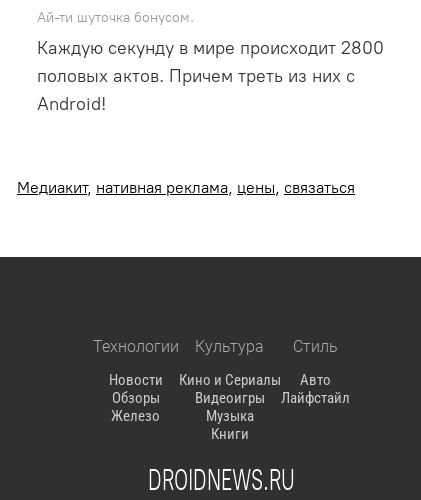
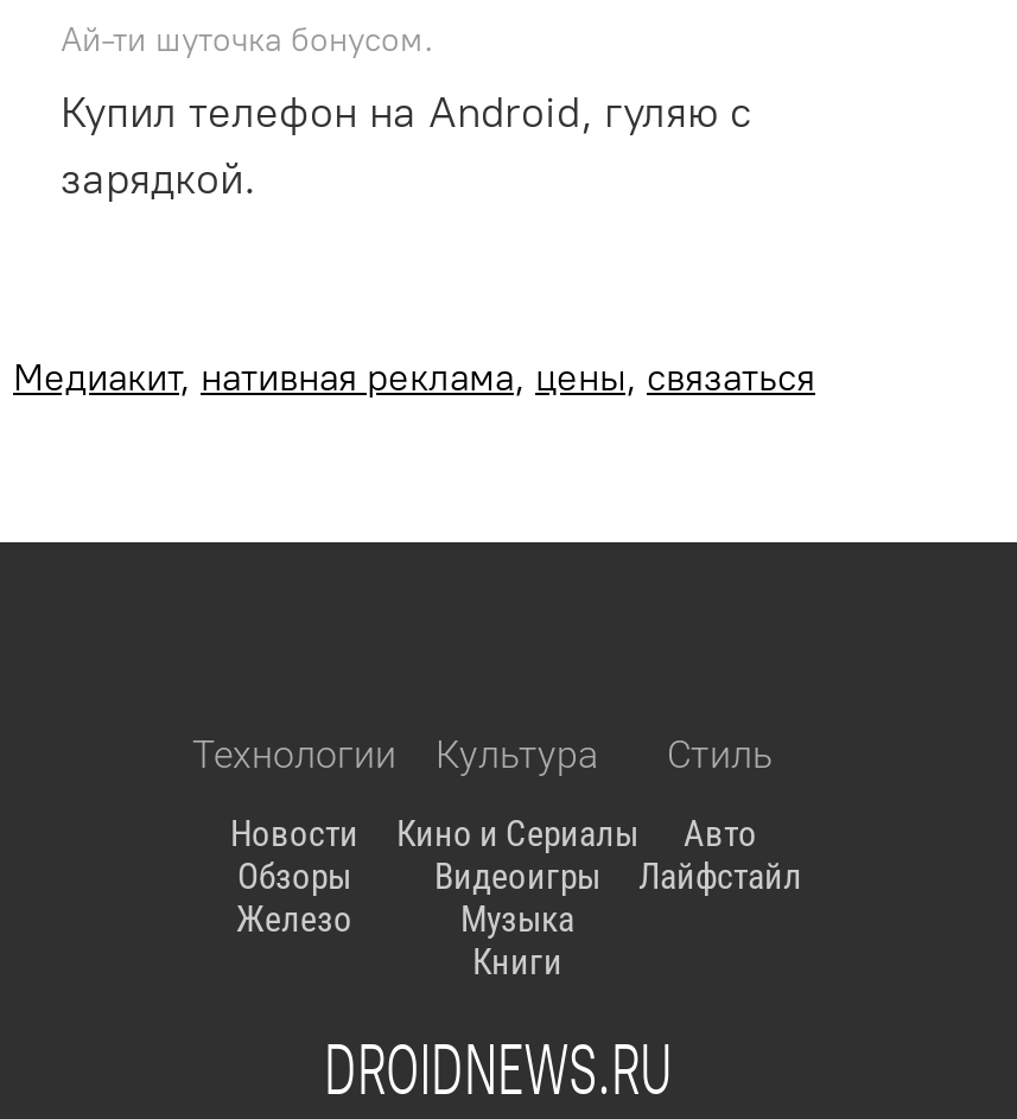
[37,37,384,115] Каждую секунду в мире происходит 2800 | половых актов. Причем треть из них с | Android! -> [61,87,751,206] Купил телефон на Android, гуляю с | зарядкой.

